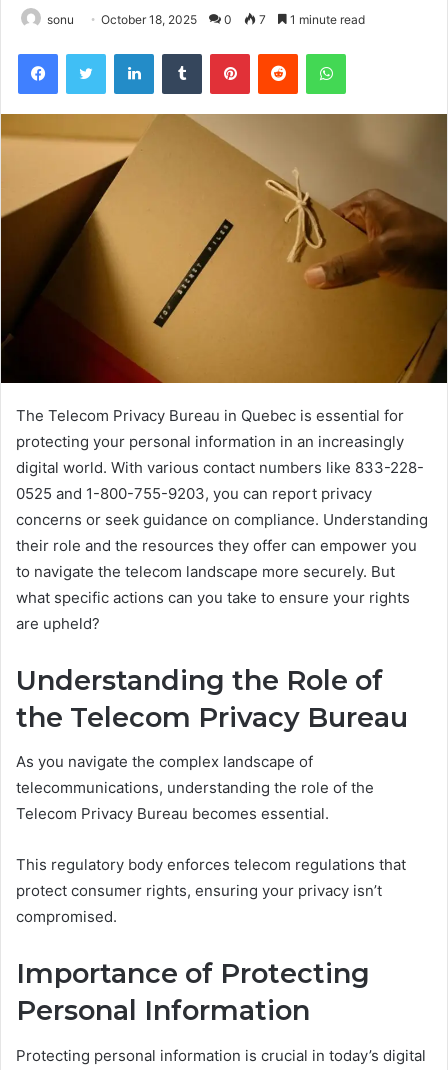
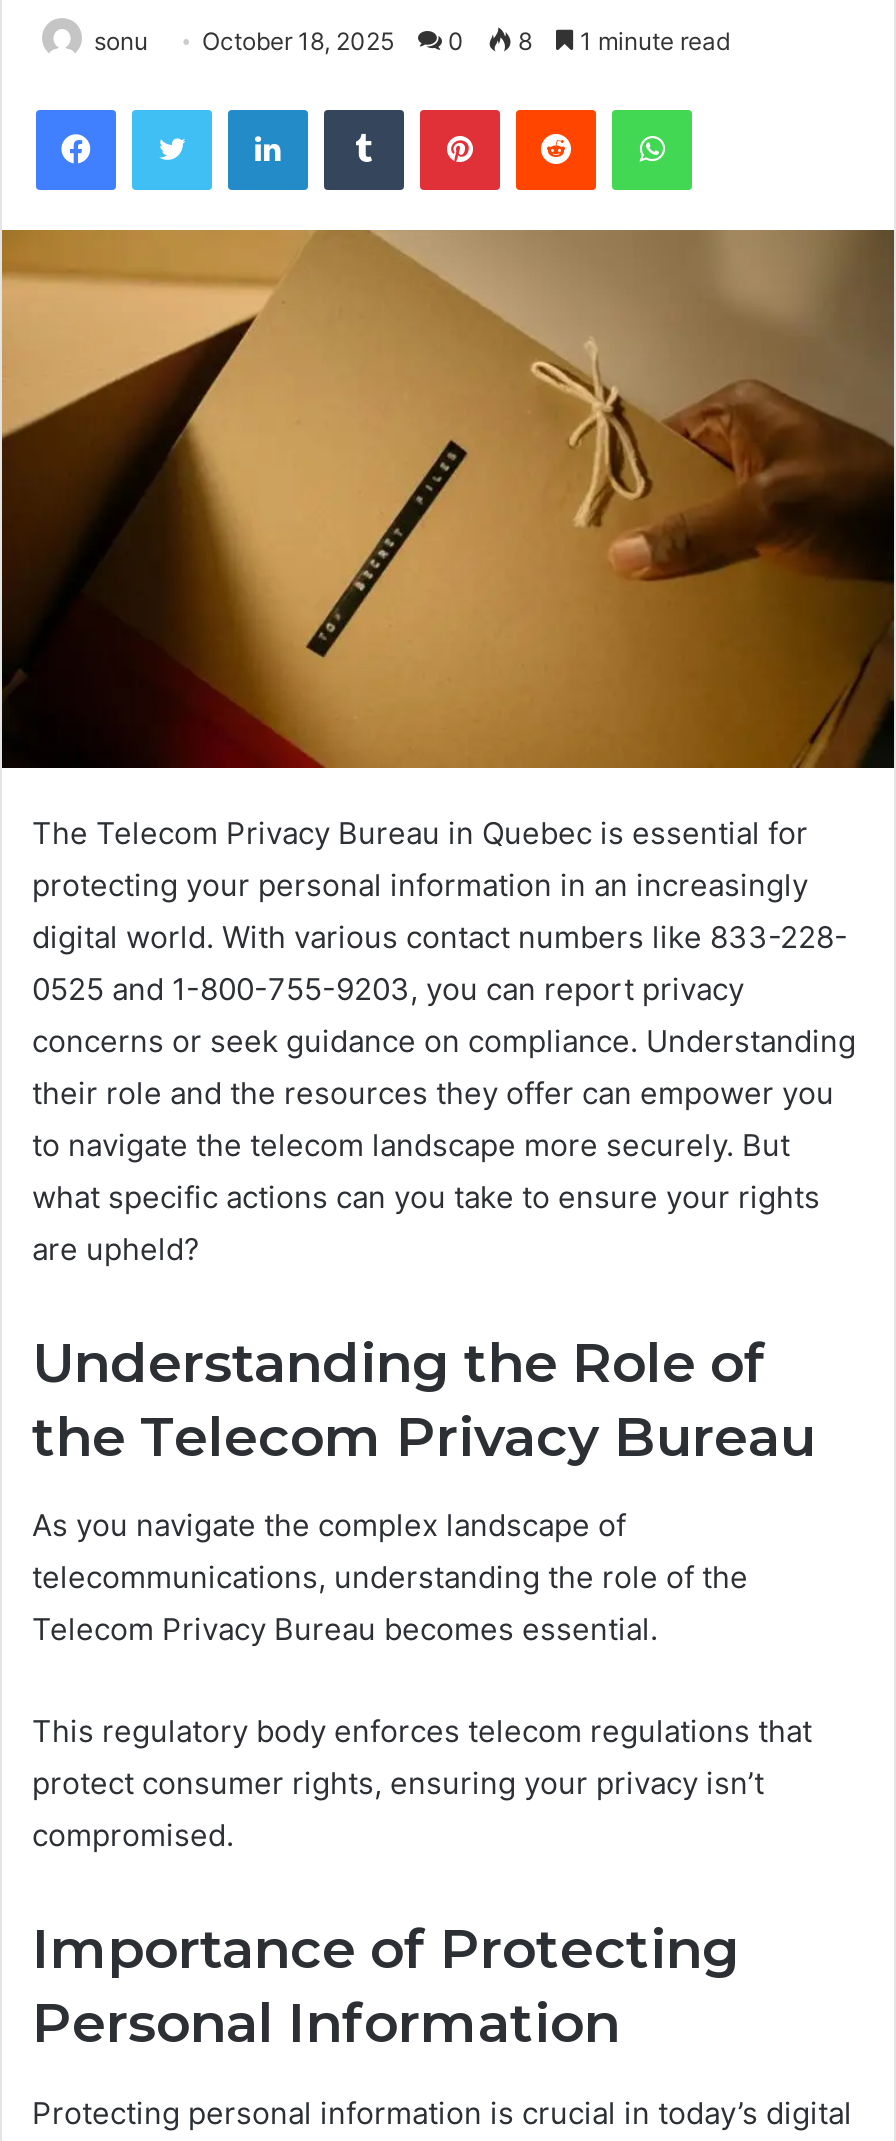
[47,12,365,27] sonu October 18, 2025 0 7 1 minute read -> [94,26,730,56] sonu October 18, 2025 0 8 1 minute read

